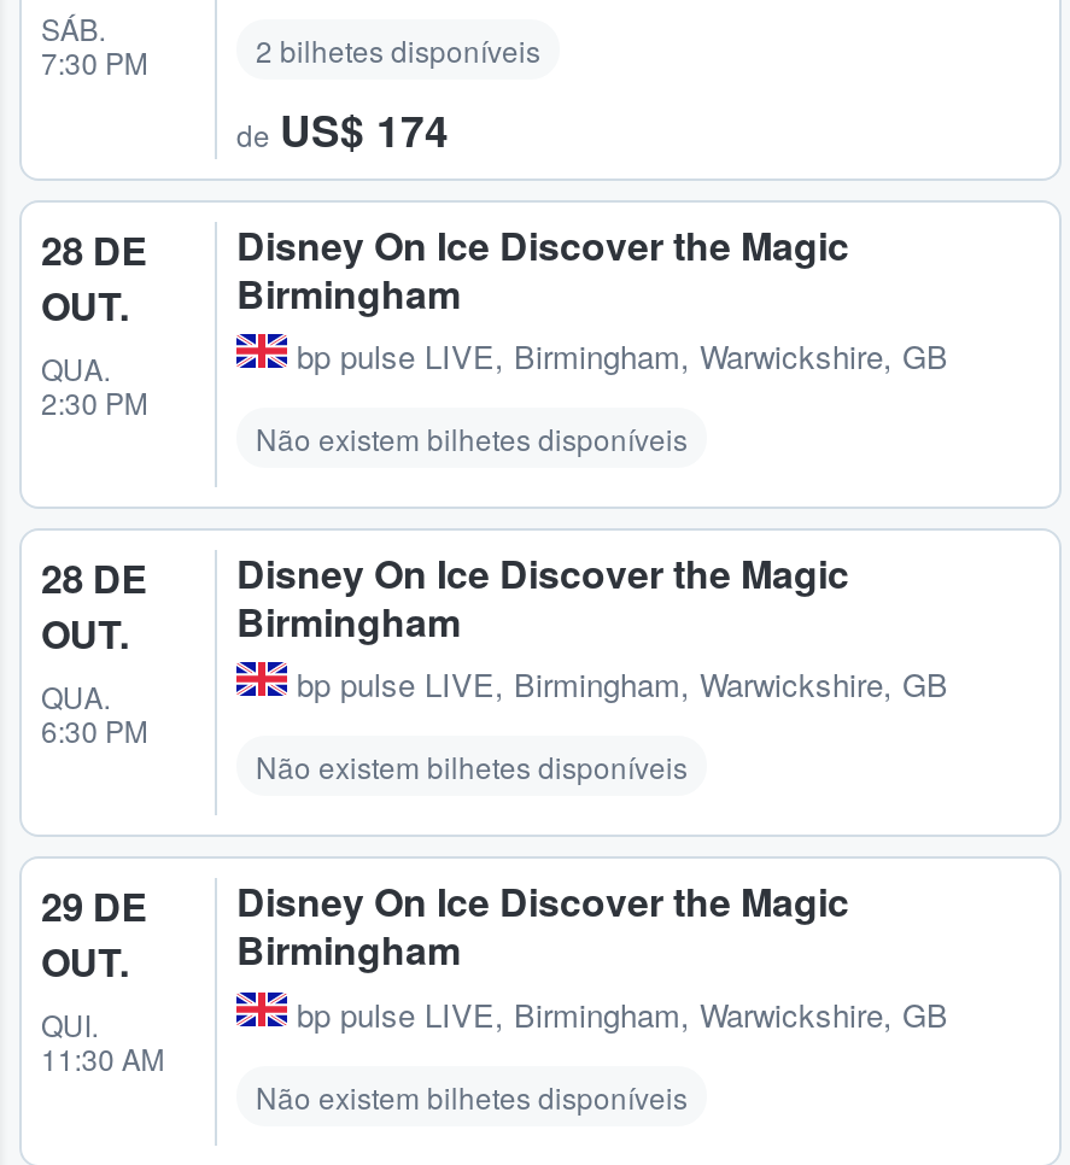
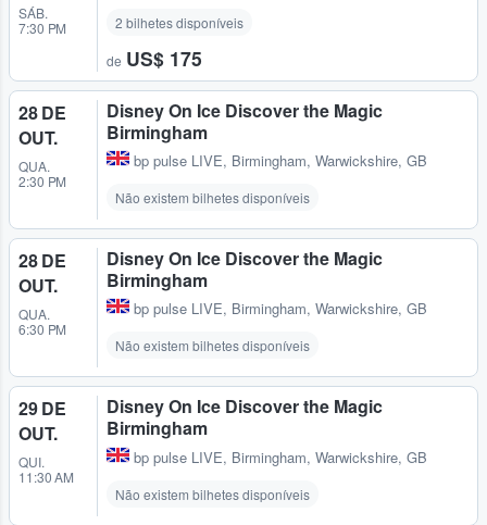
[236,100,449,160] de US$ 174 -> [107,45,202,72] de US$ 175

